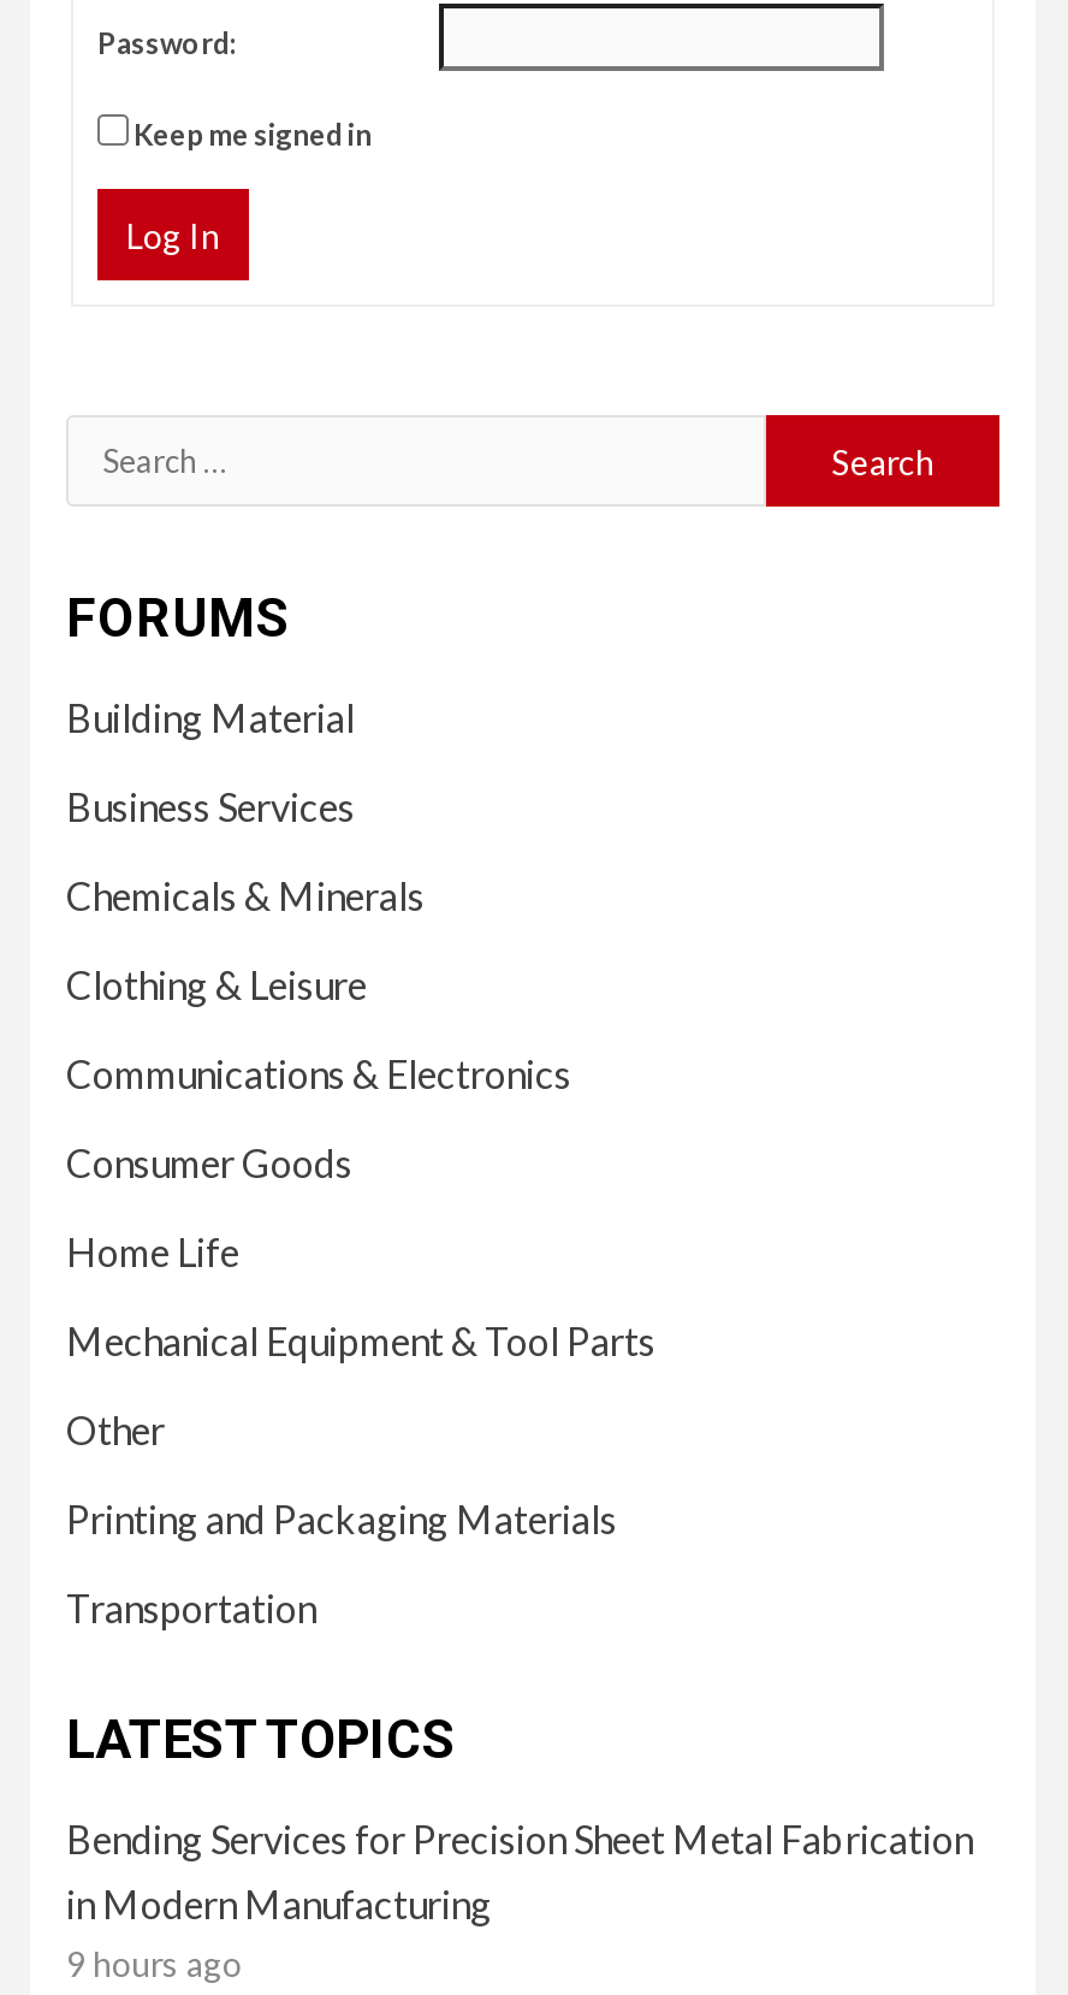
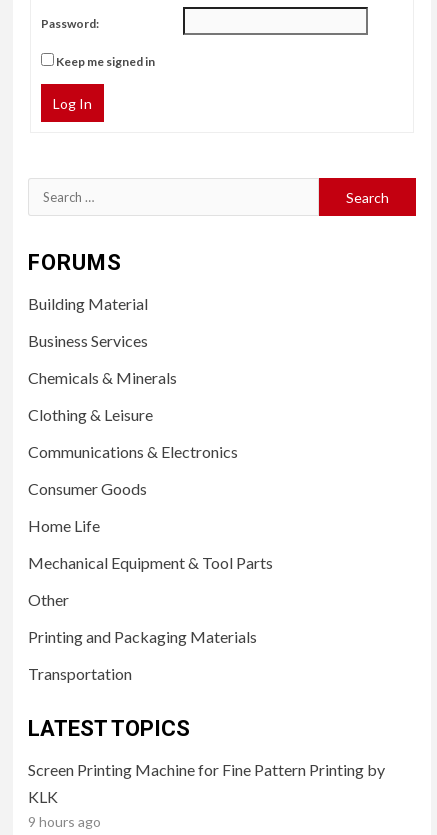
[66,1816,973,1926] Bending Services for Precision Sheet Metal Fabrication | in Modern Manufacturing -> [28,760,385,806] Screen Printing Machine for Fine Pattern Printing by | KLK

